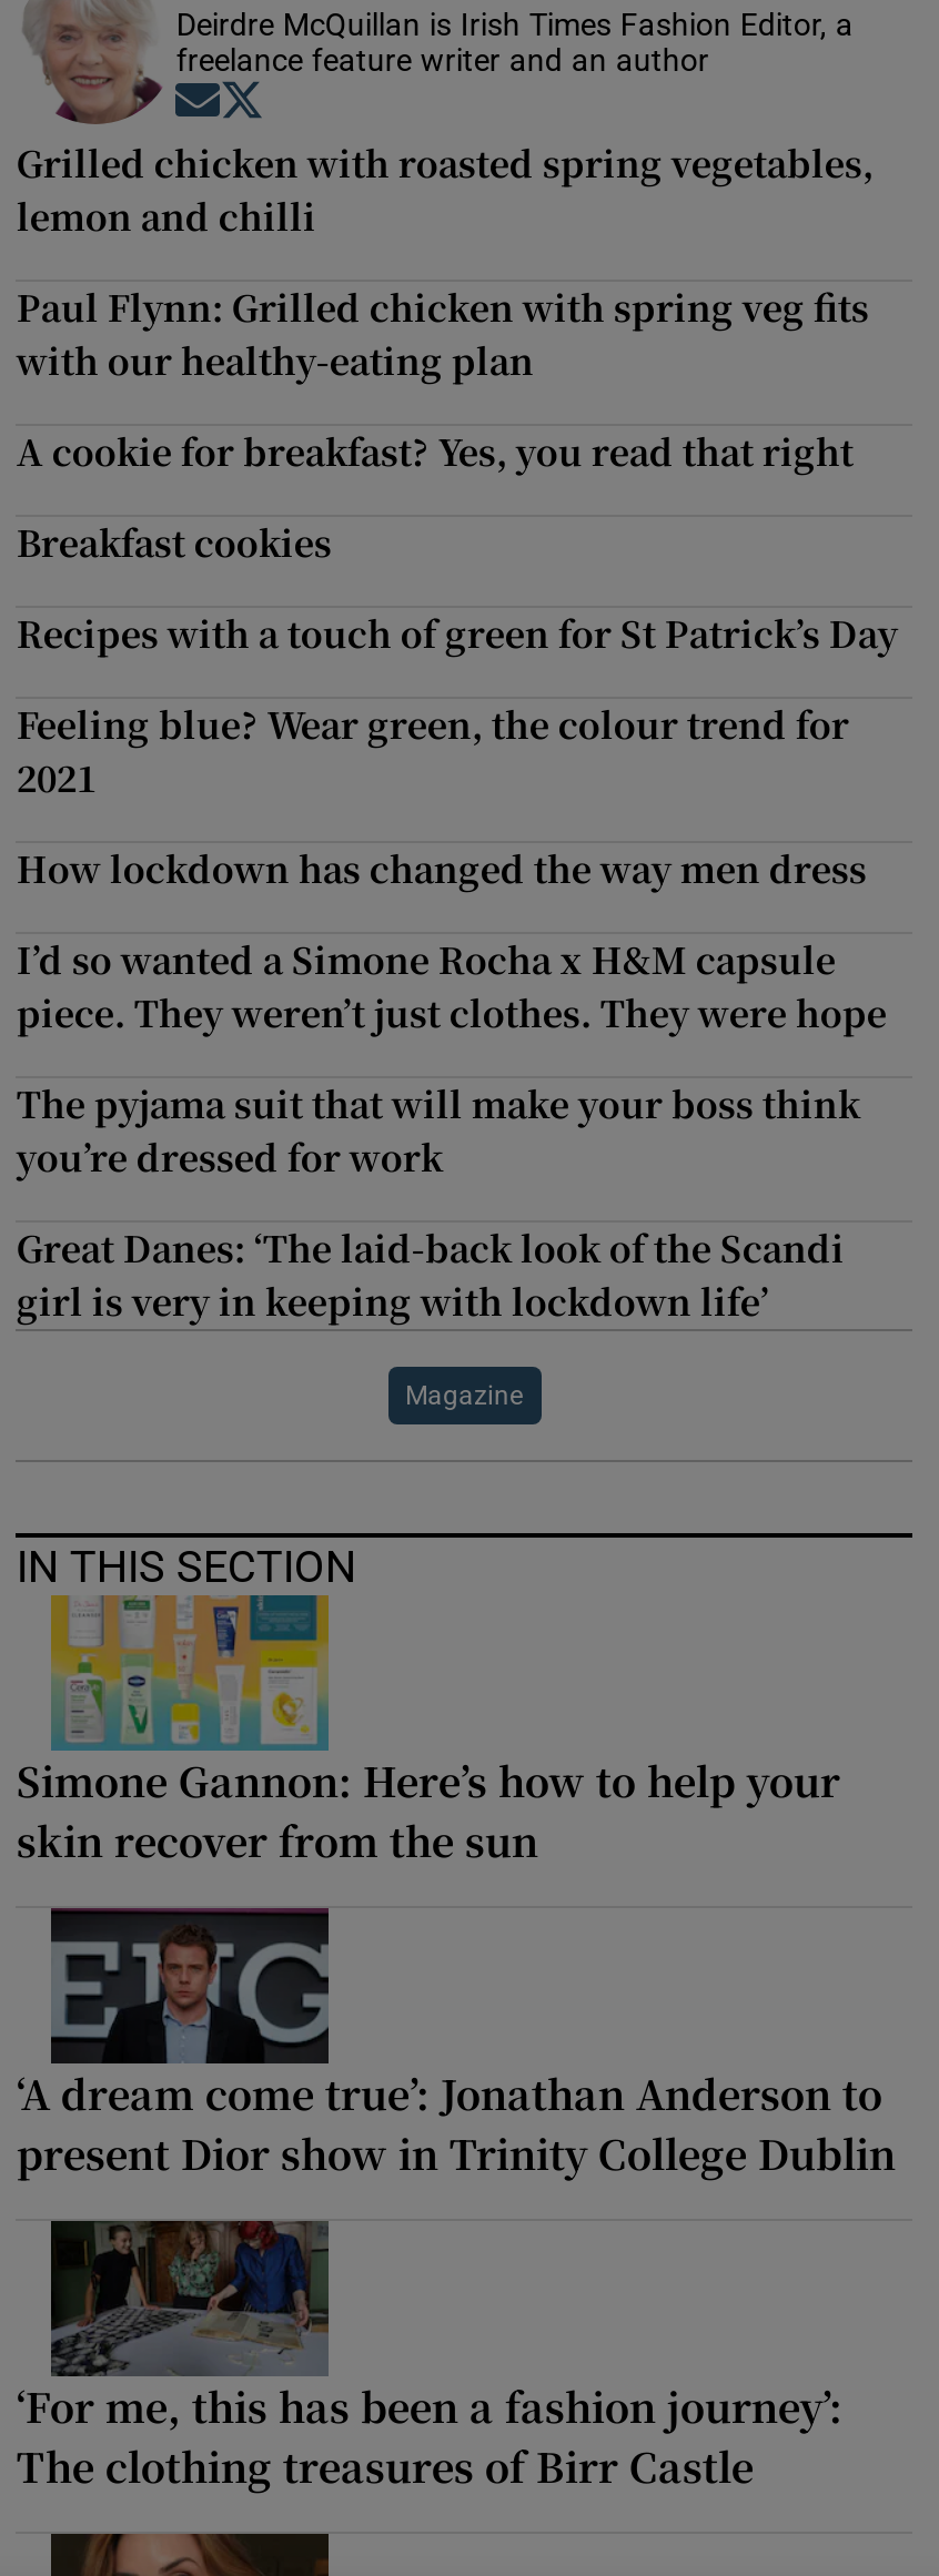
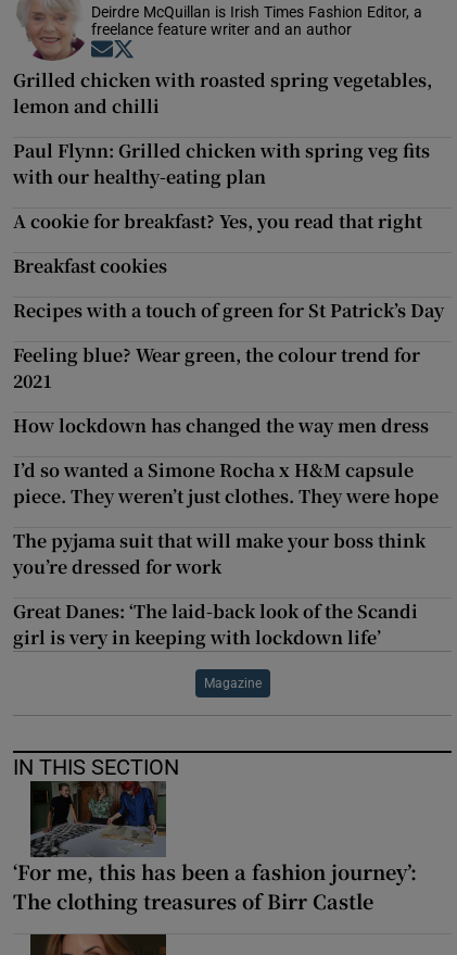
[16,1593,840,1867] [image] | Simone Gannon: Here’s how to help your | skin recover from the sun -> none
[16,1906,895,2180] [image] | ‘A dream come true’: Jonathan Anderson to | present Dior show in Trinity College Dublin -> none

